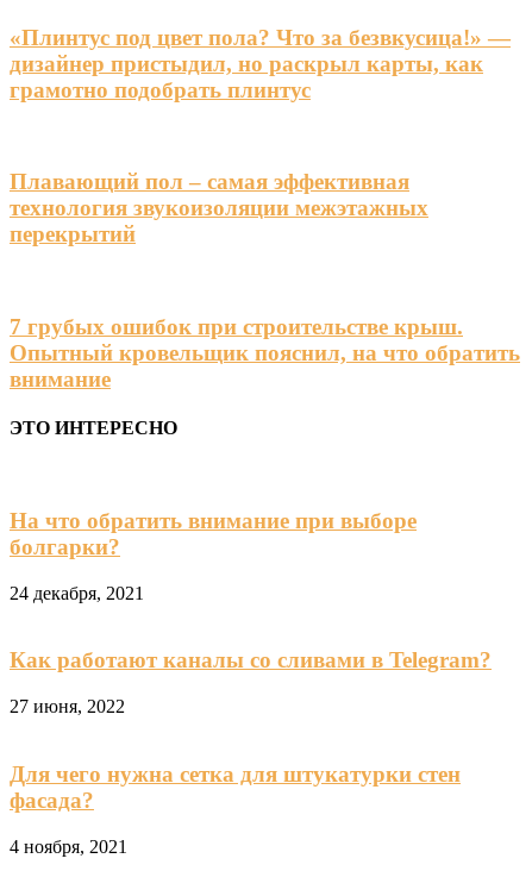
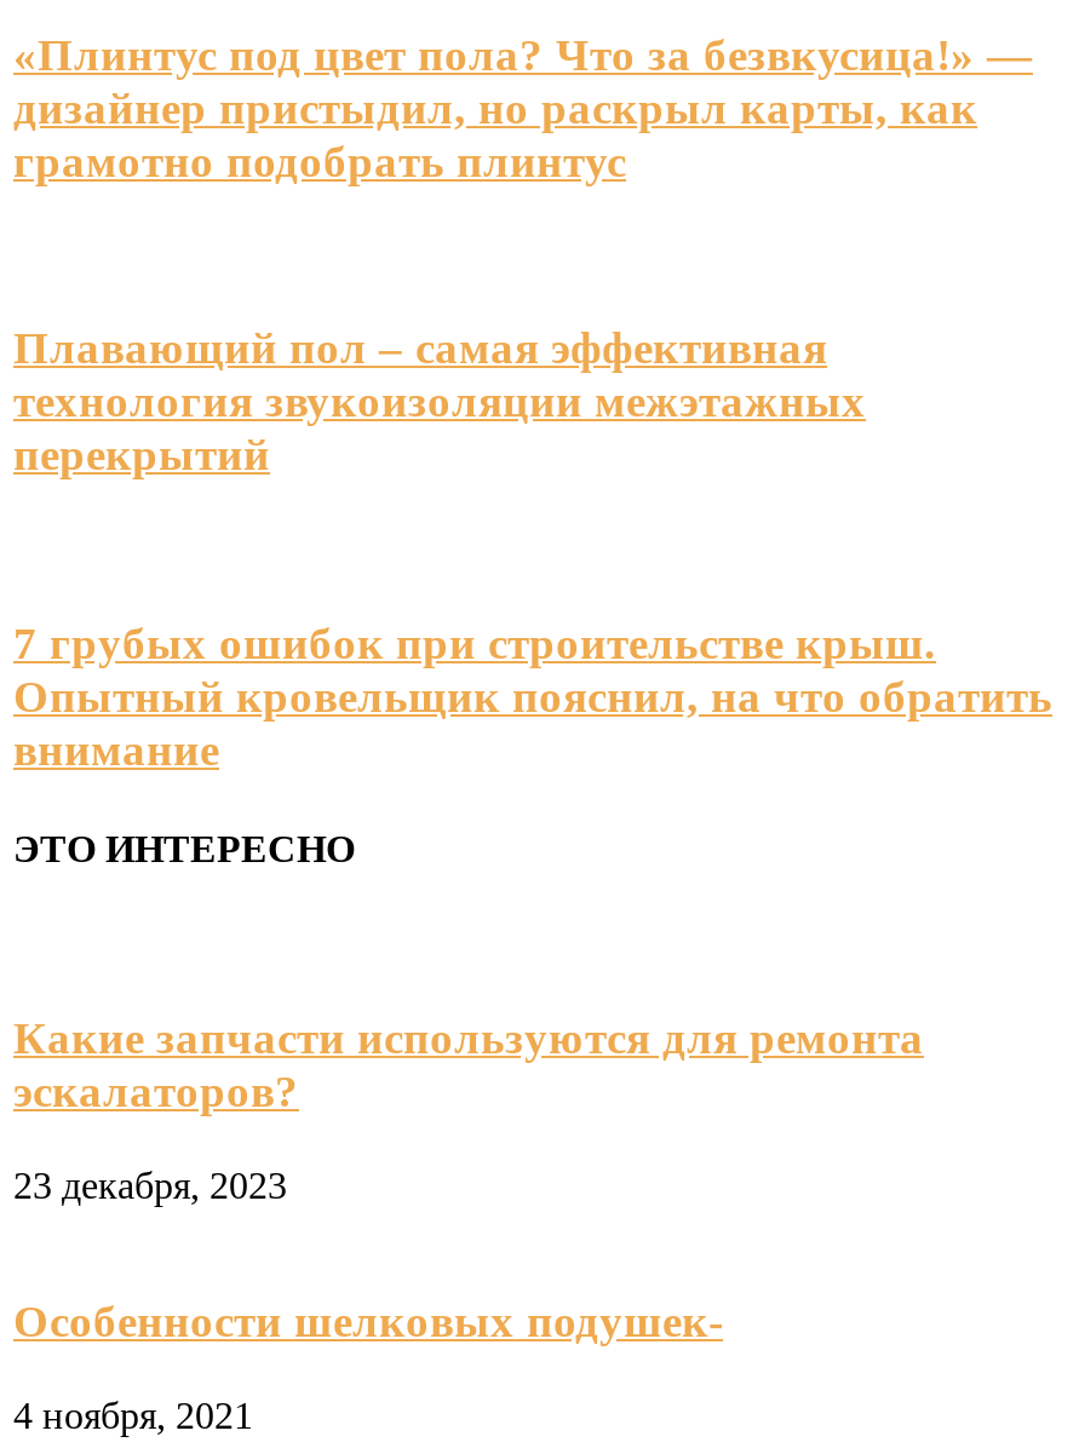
[10,508,492,813] На что обратить внимание при выборе | болгарки? | 24 декабря, 2021 | Как работают каналы со сливами в Telegram? | 27 июня, 2022 | Для чего нужна сетка для штукатурки стен | фасада? -> [13,1012,924,1347] Какие запчасти используются для ремонта | эскалаторов? | 23 декабря, 2023 | Особенности шелковых подушек-

